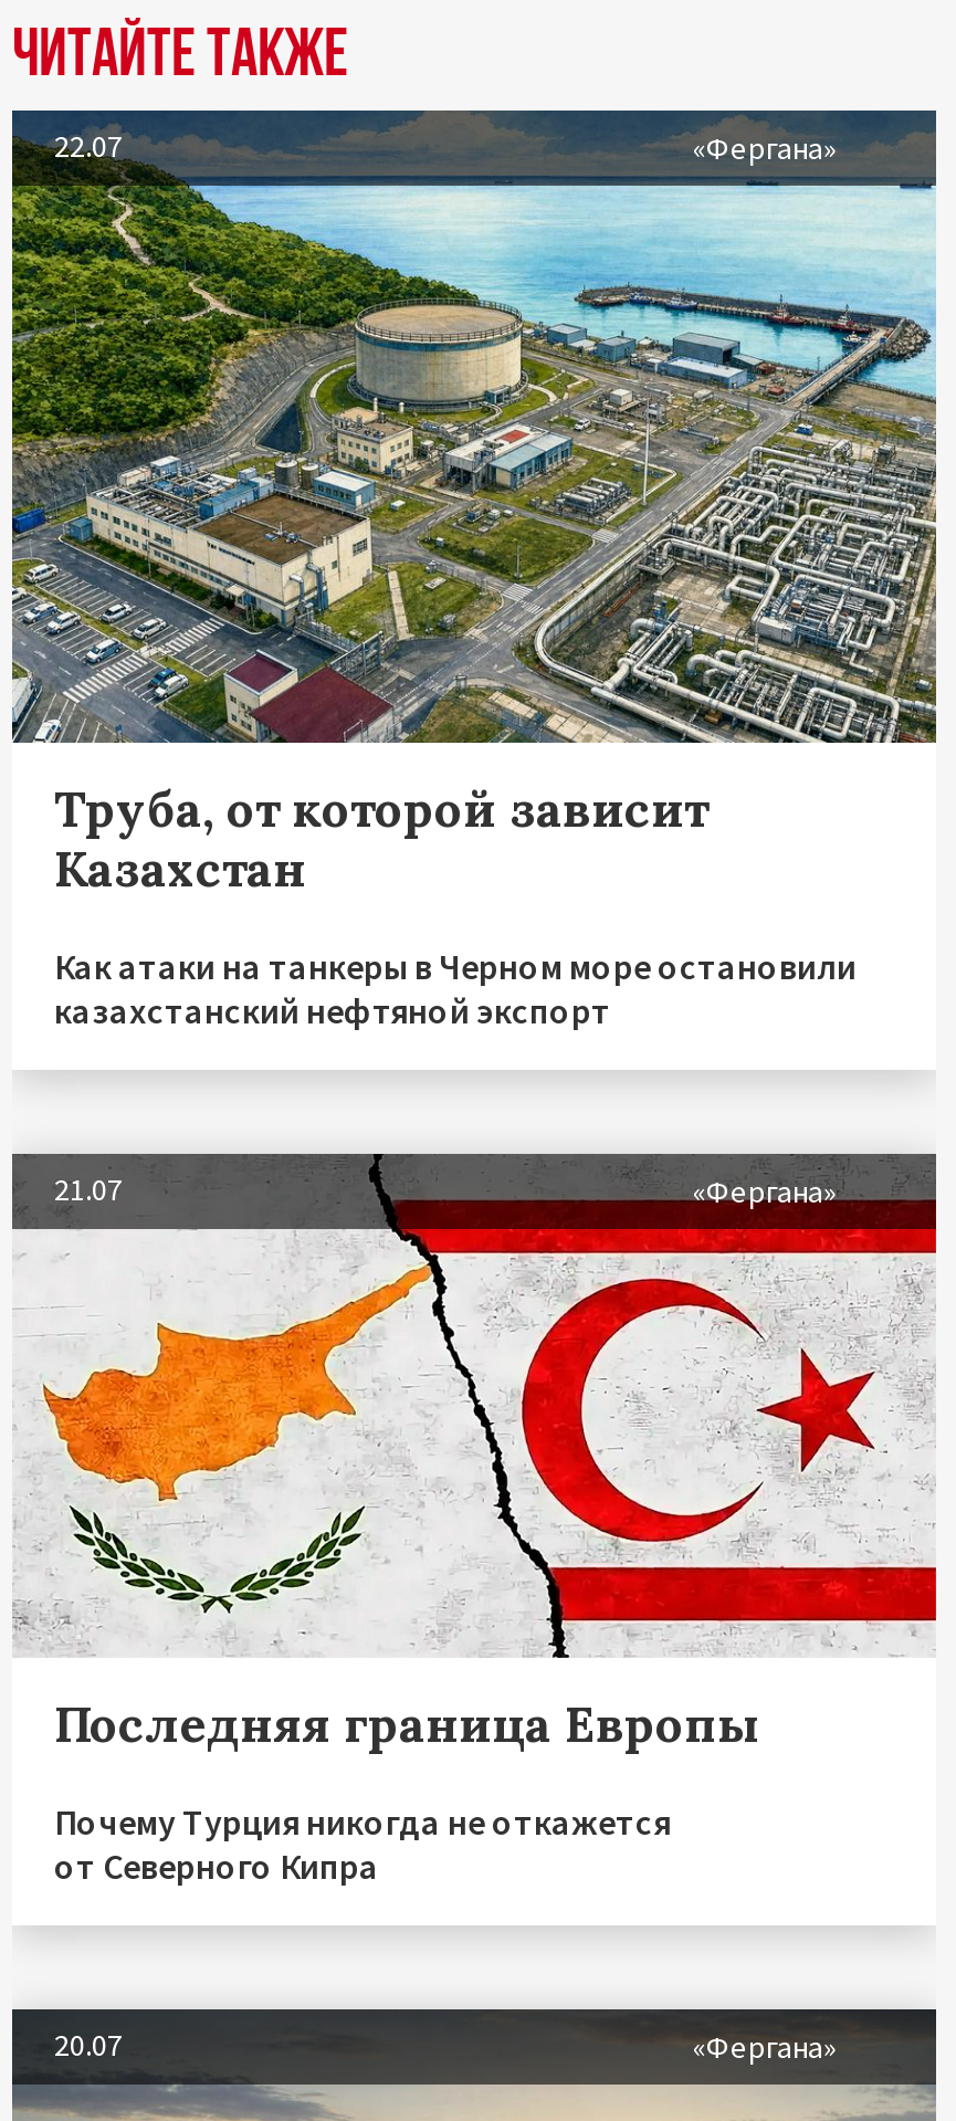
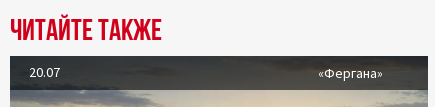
[10,111,936,745] [image] | 22.07 | «Фергана» -> none
[54,778,857,1032] Труба, от которой зависит | Казахстан | Как атаки на танкеры в Черном море остановили | казахстанский нефтяной экспорт -> none
[14,1149,938,1660] [image] | 21.07 | «Фергана» -> none
[54,1693,759,1888] Последняя граница Европы | Почему Турция никогда не откажется | от Северного Кипра -> none

